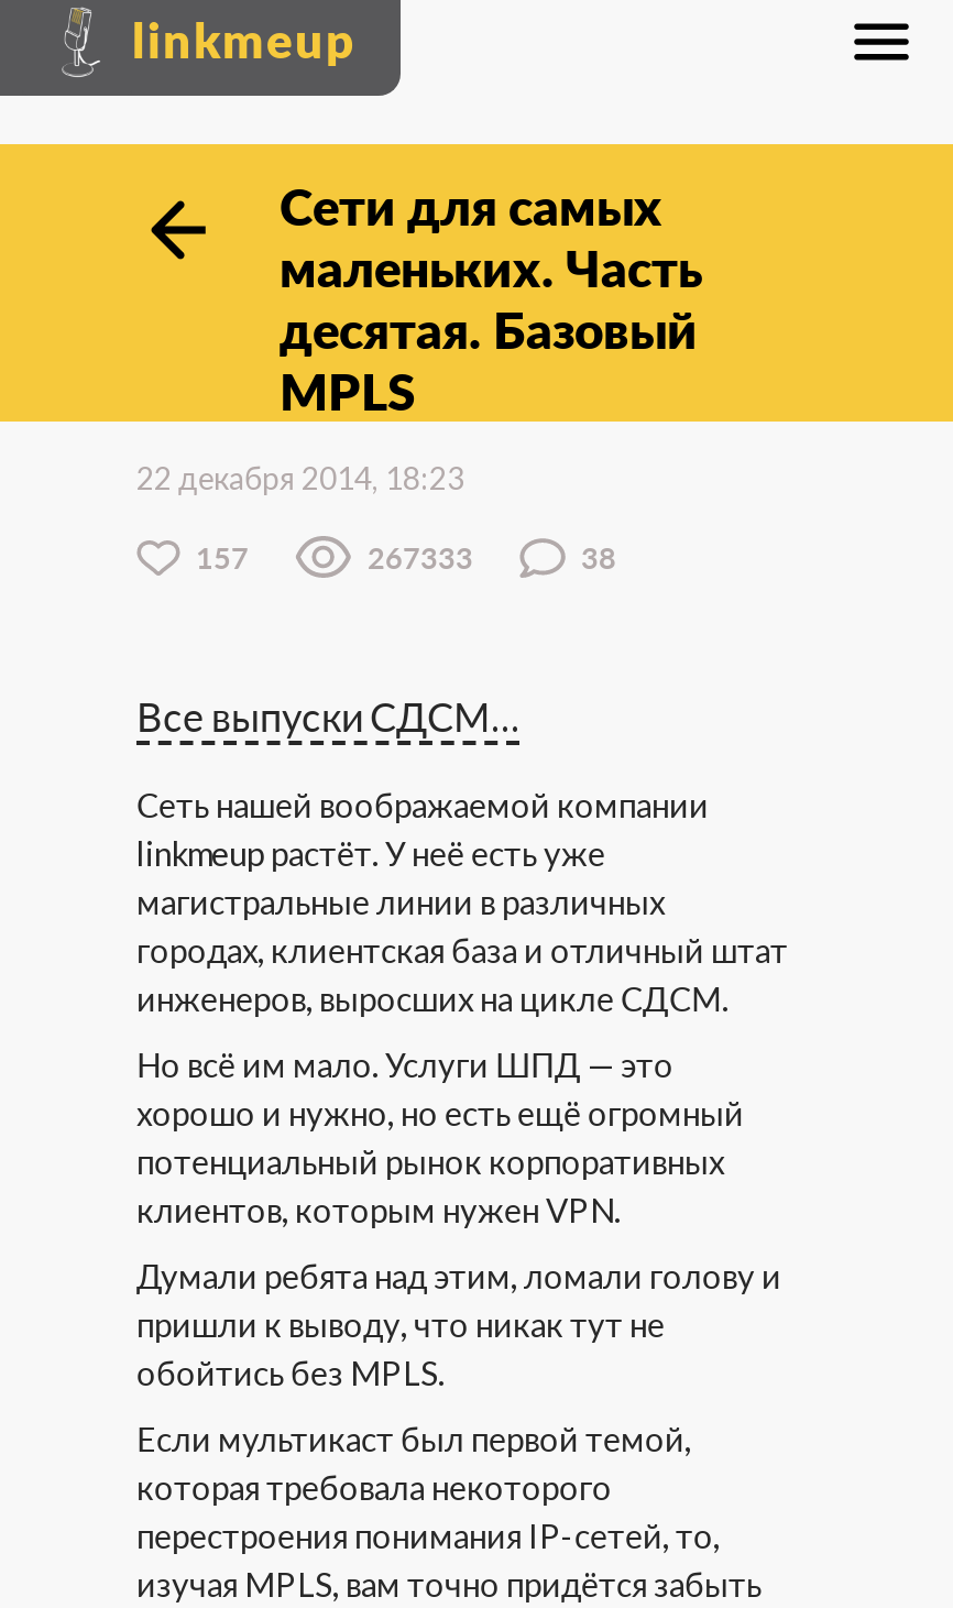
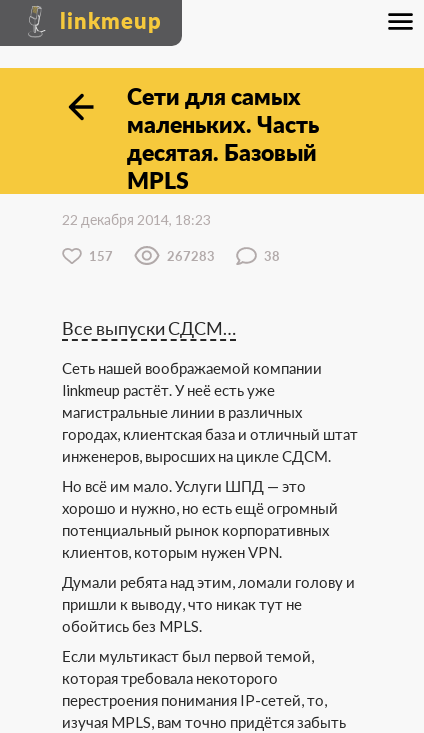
[368,539,473,575] 267333 -> [167,247,215,263] 267283

